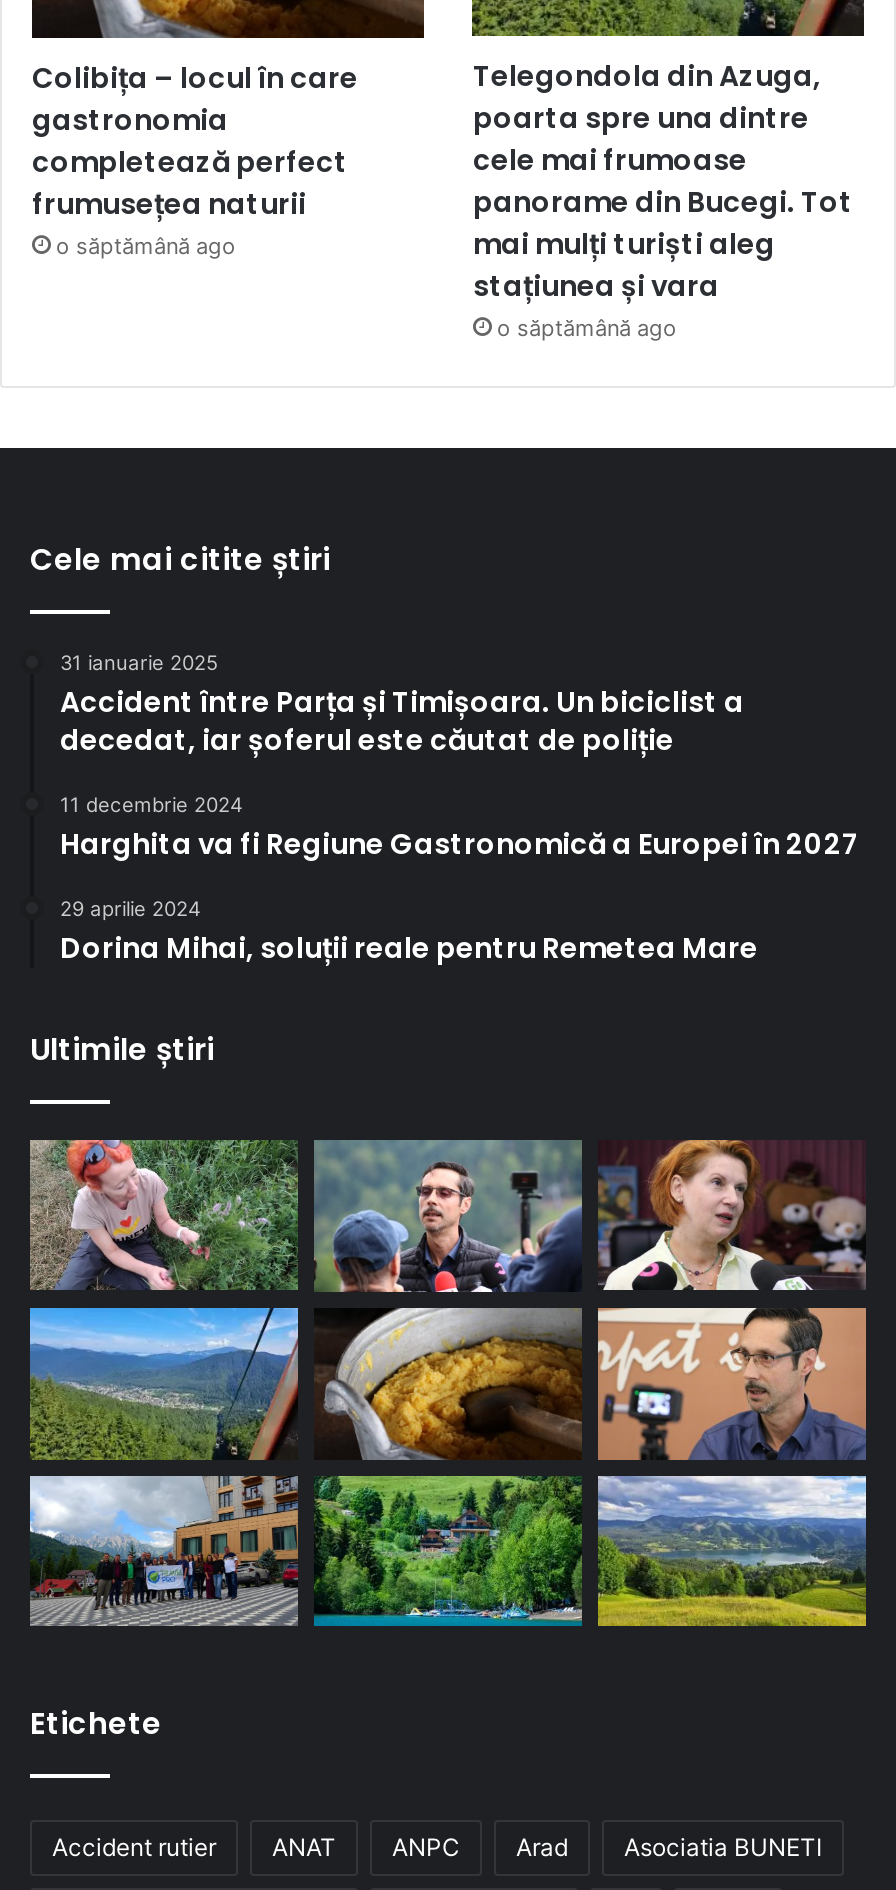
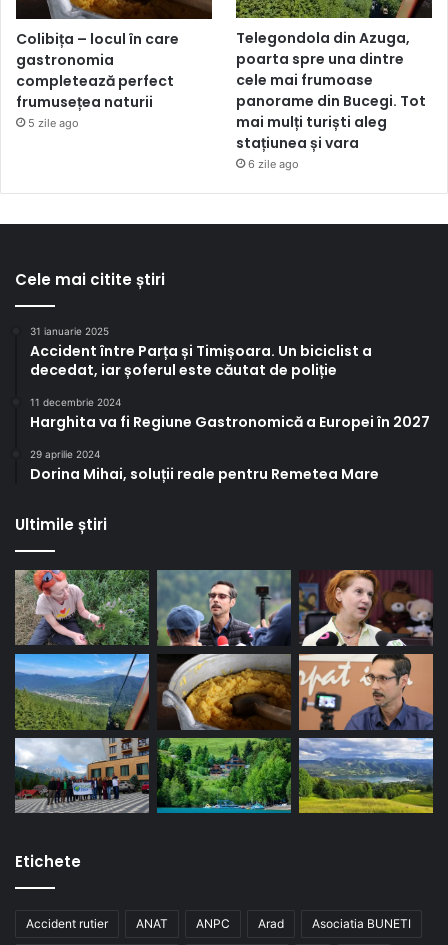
[56,231,236,259] o săptămână ago -> [28,116,79,130] 5 zile ago
[497,315,677,343] o săptămână ago -> [248,157,299,171] 6 zile ago

